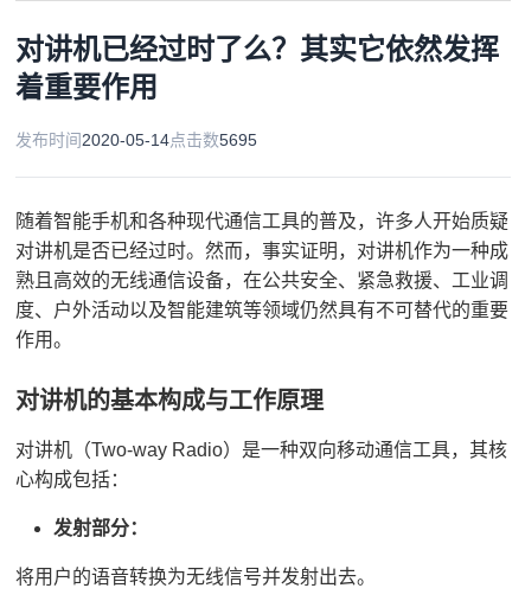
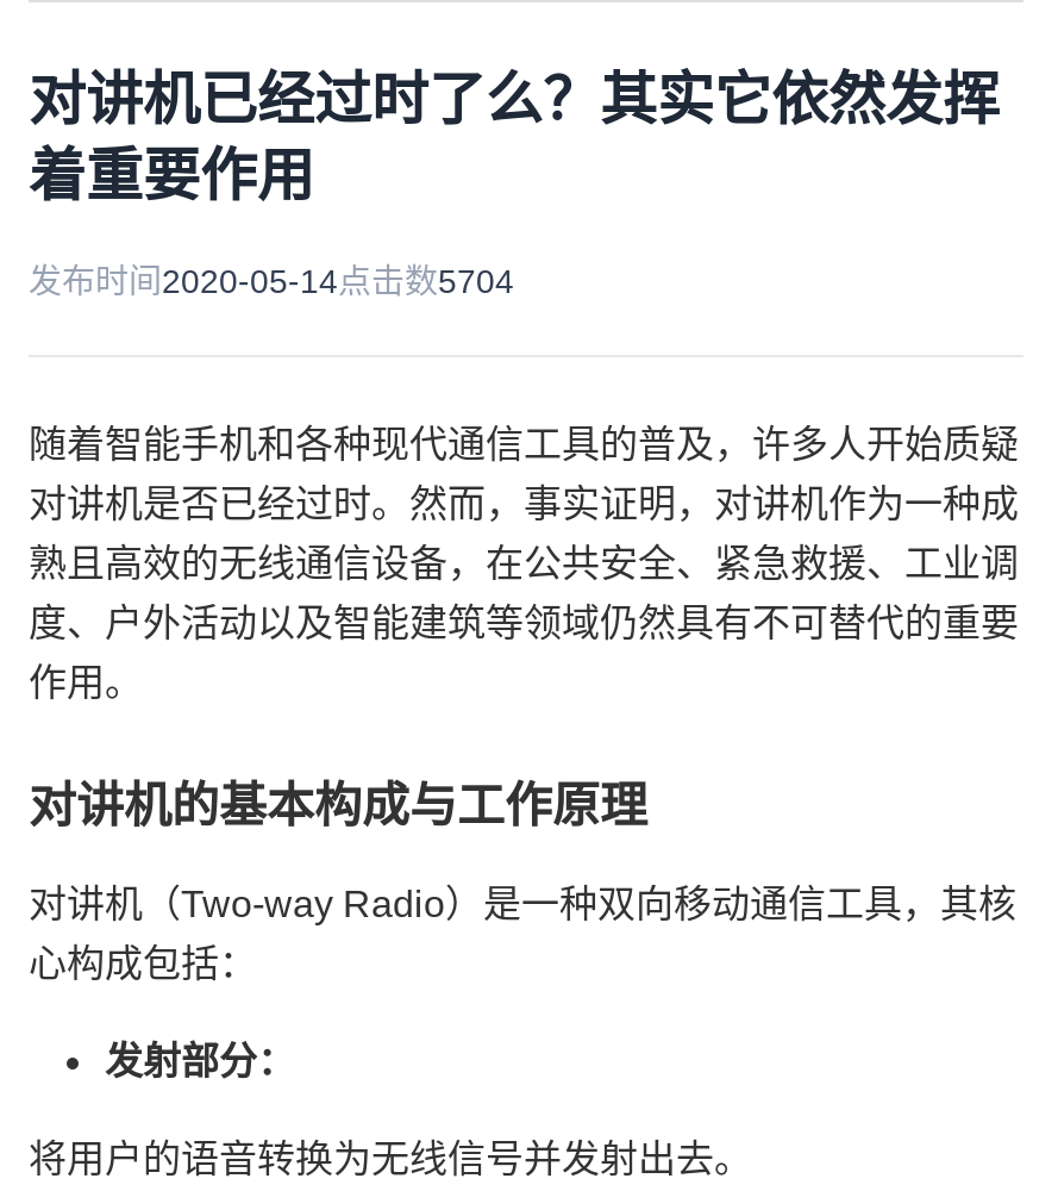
[15,130,257,149] 发布时间2020-05-14点击数5695 -> [29,262,514,300] 发布时间2020-05-14点击数5704

